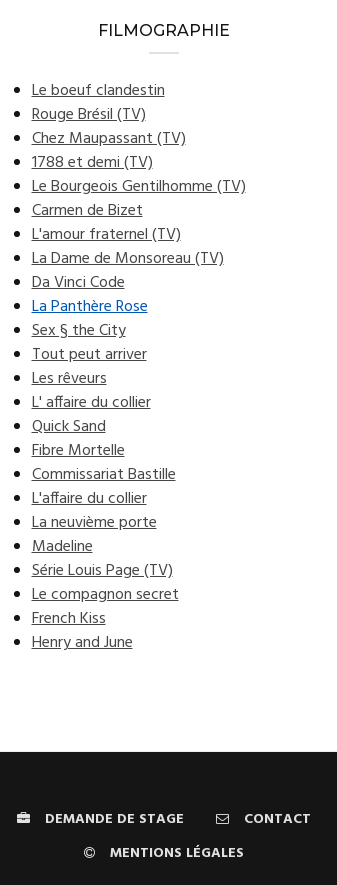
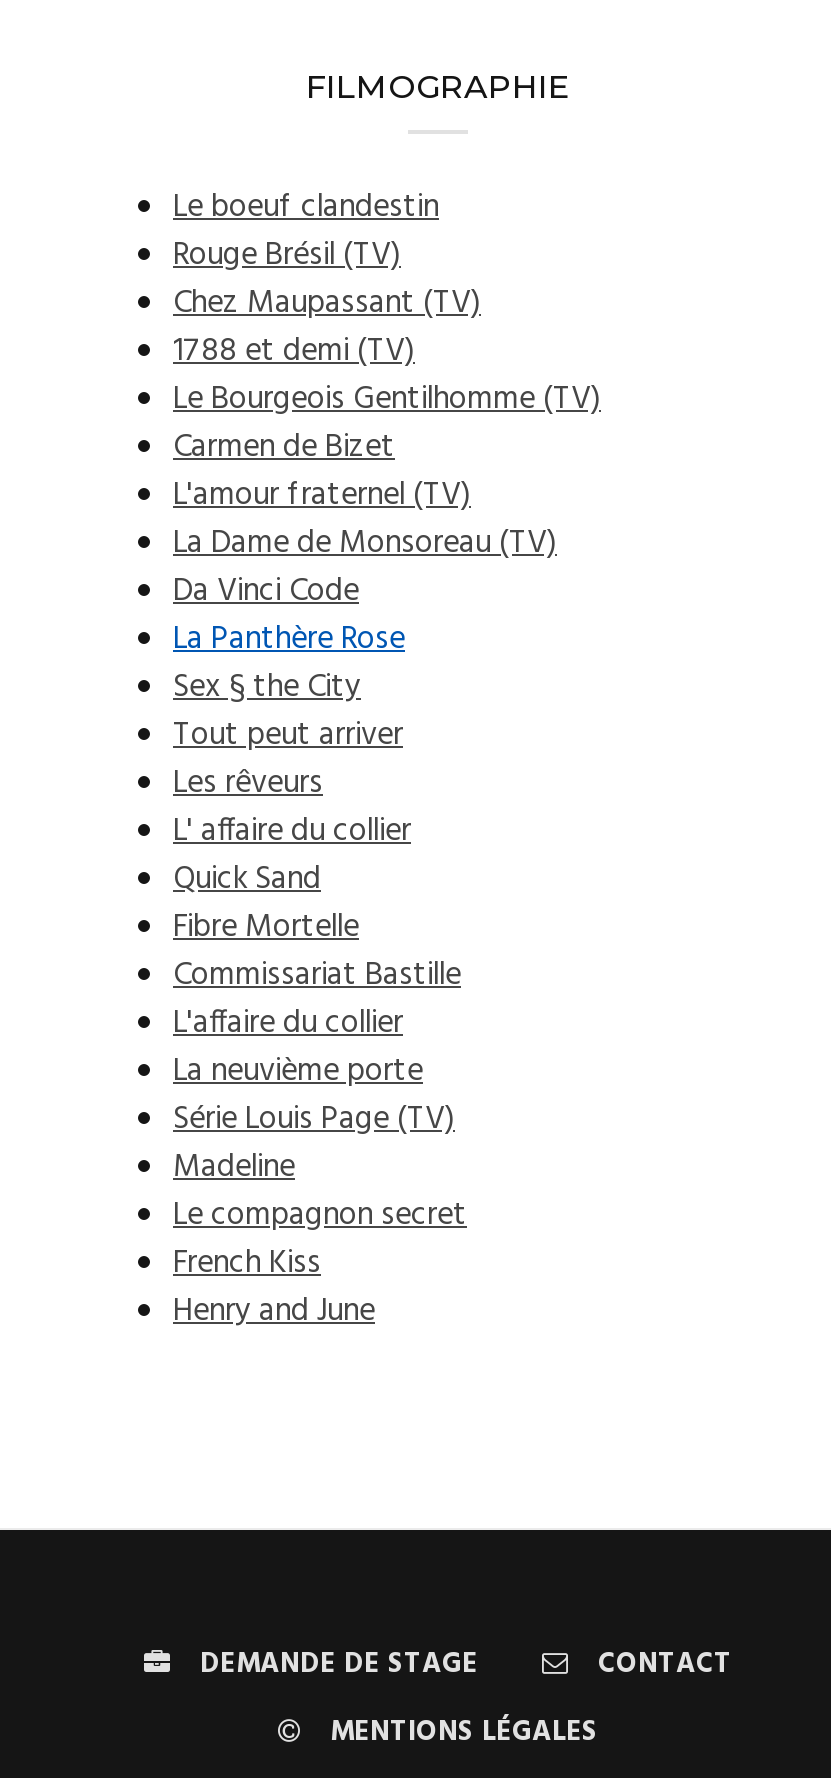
moved [31,534,92,560] -> [173,1142,295,1194]: Madeline
moved [31,558,172,584] -> [173,1094,455,1146]: Série Louis Page (TV)

